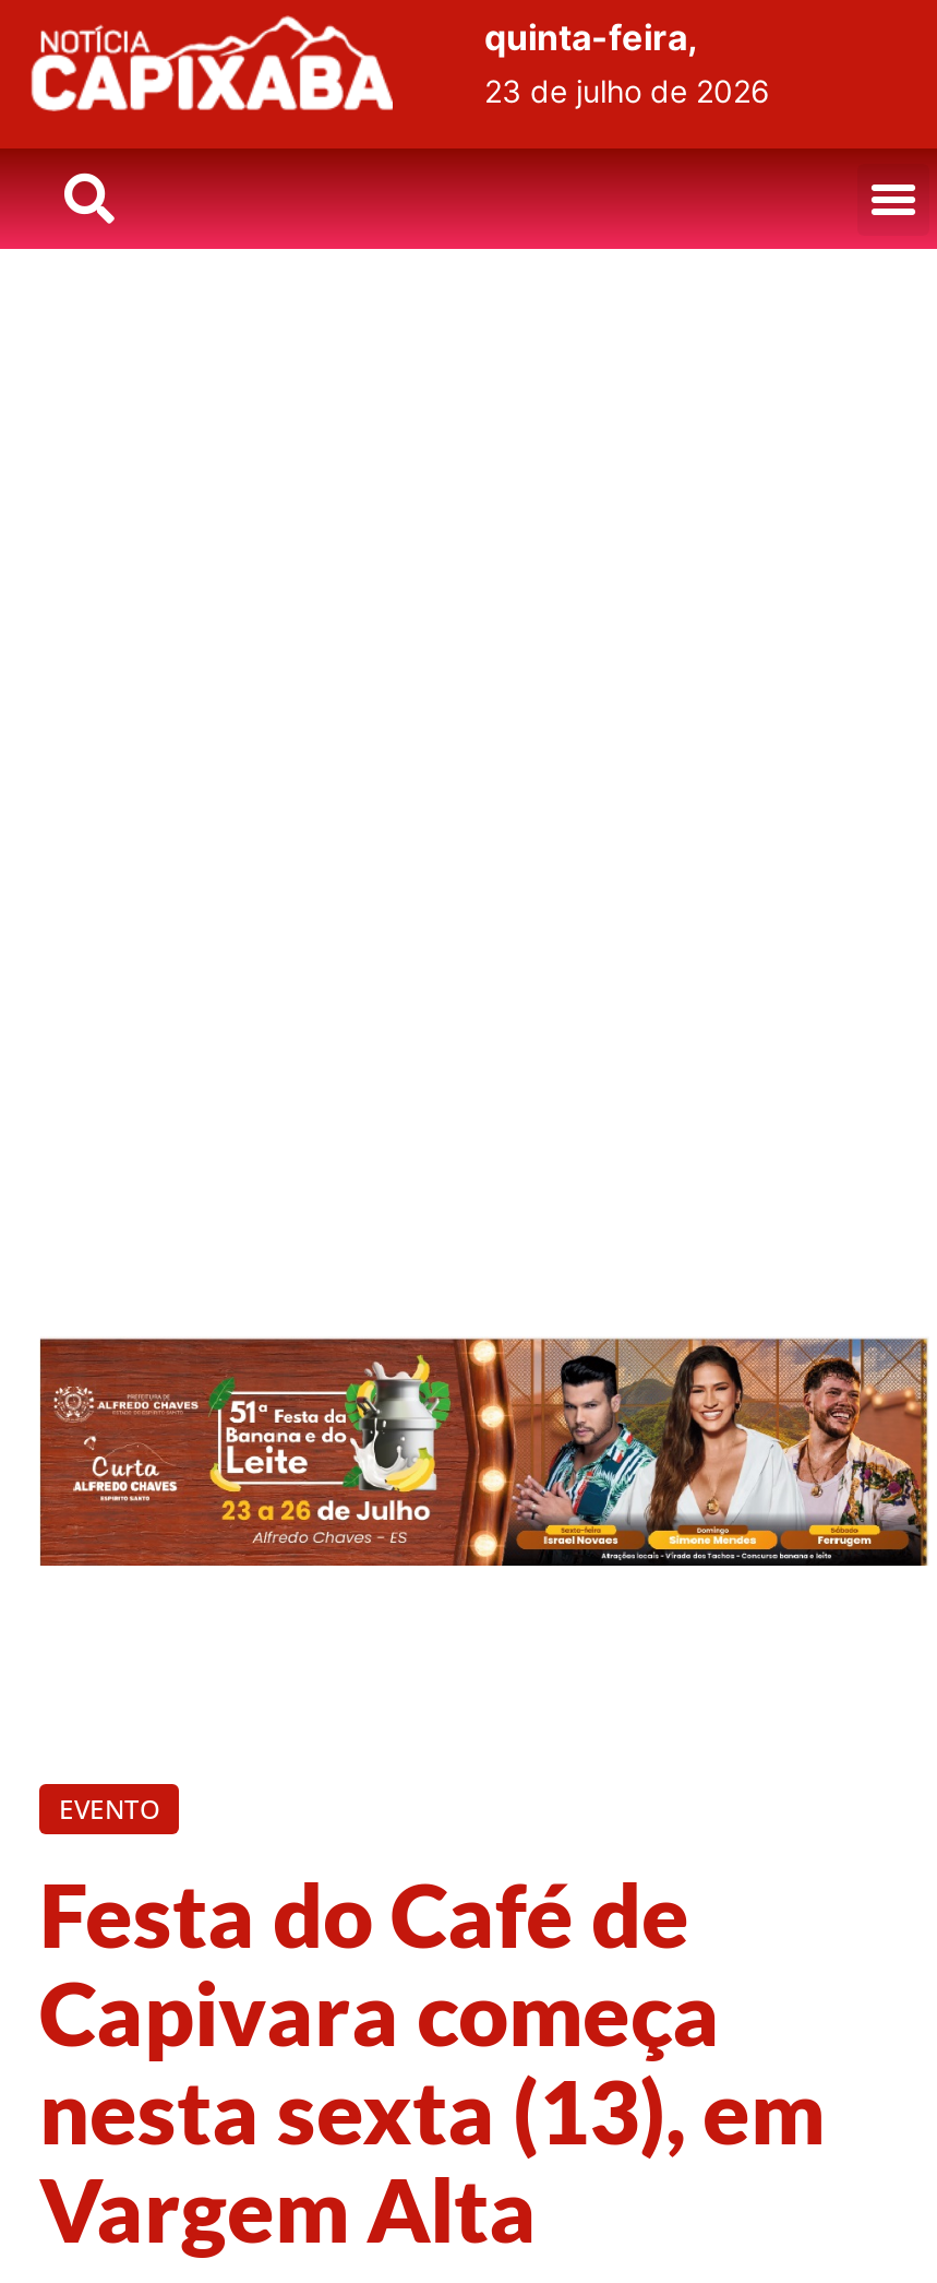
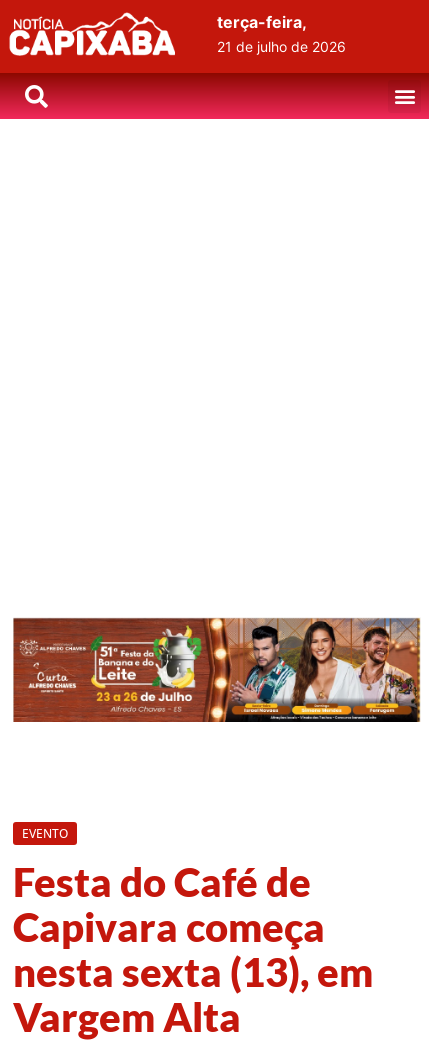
[484,15,770,109] quinta-feira, | 23 de julho de 2026 -> [217,12,346,55] terça-feira, | 21 de julho de 2026

